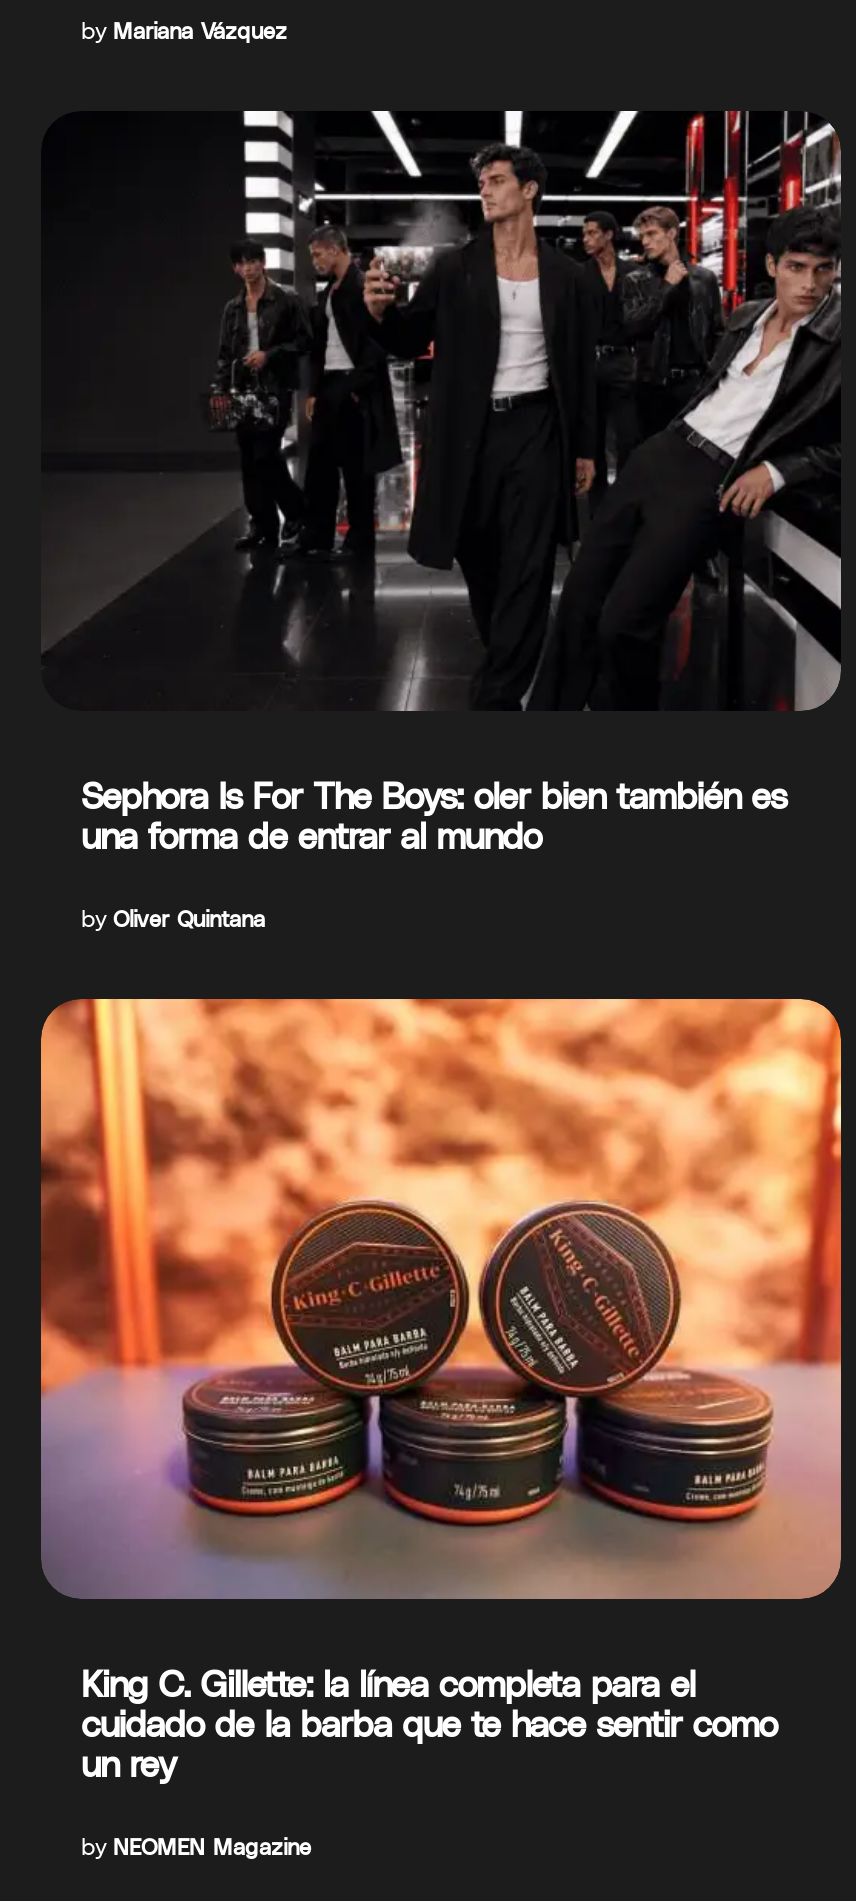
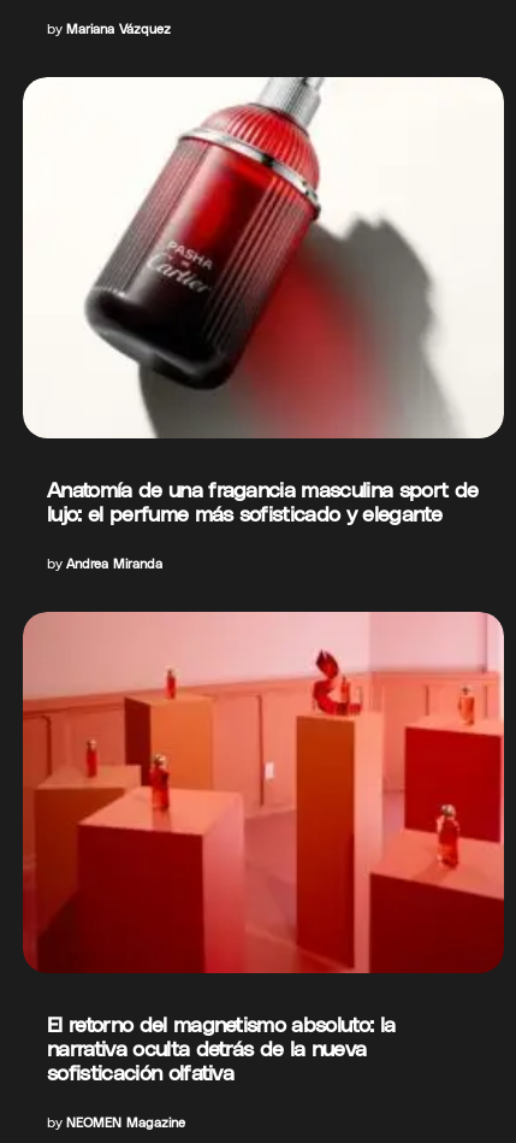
[41,111,841,855] [image] | Sephora Is For The Boys: oler bien también es | una forma de entrar al mundo -> [22,76,505,525] [image] | Anatomía de una fragancia masculina sport de | lujo: el perfume más sofisticado y elegante
[81,905,265,931] by Oliver Quintana -> [47,555,162,571] by Andrea Miranda
[39,997,843,1783] [image] | King C. Gillette: la línea completa para el | cuidado de la barba que te hace sentir como | un rey -> [22,611,505,1084] [image] | El retorno del magnetismo absoluto: la | narrativa oculta detrás de la nueva | sofisticación olfativa

